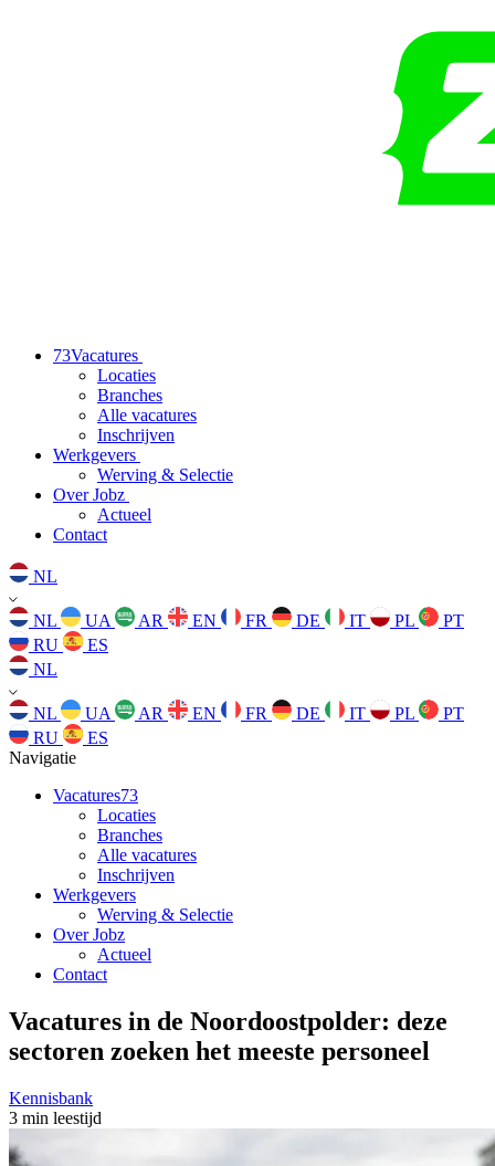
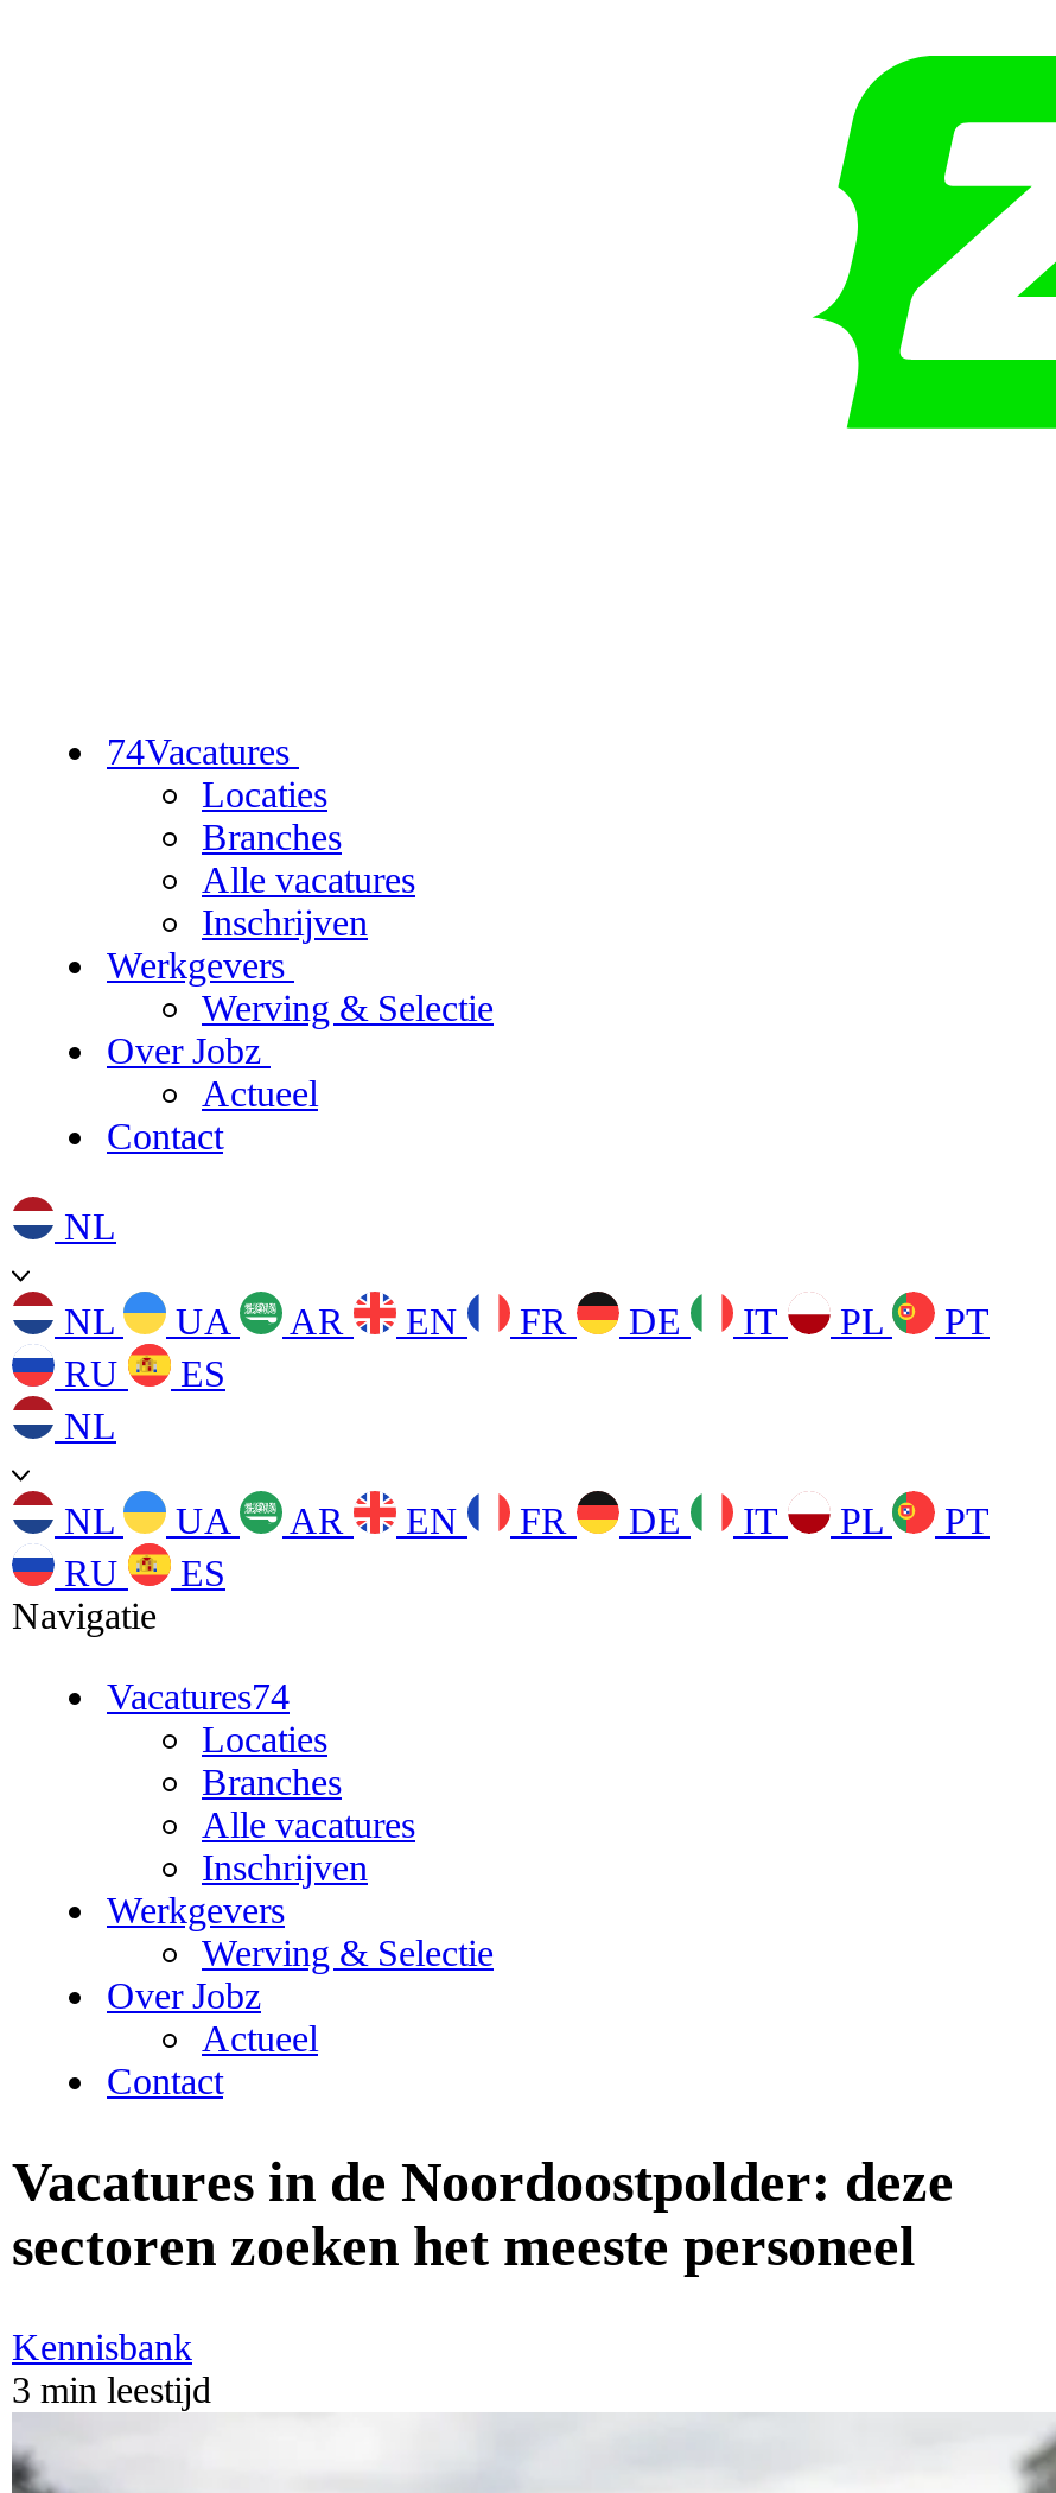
[53,346,143,365] 73Vacatures -> [107,731,299,772] 74Vacatures
[53,786,138,805] Vacatures73 -> [107,1676,290,1717] Vacatures74

